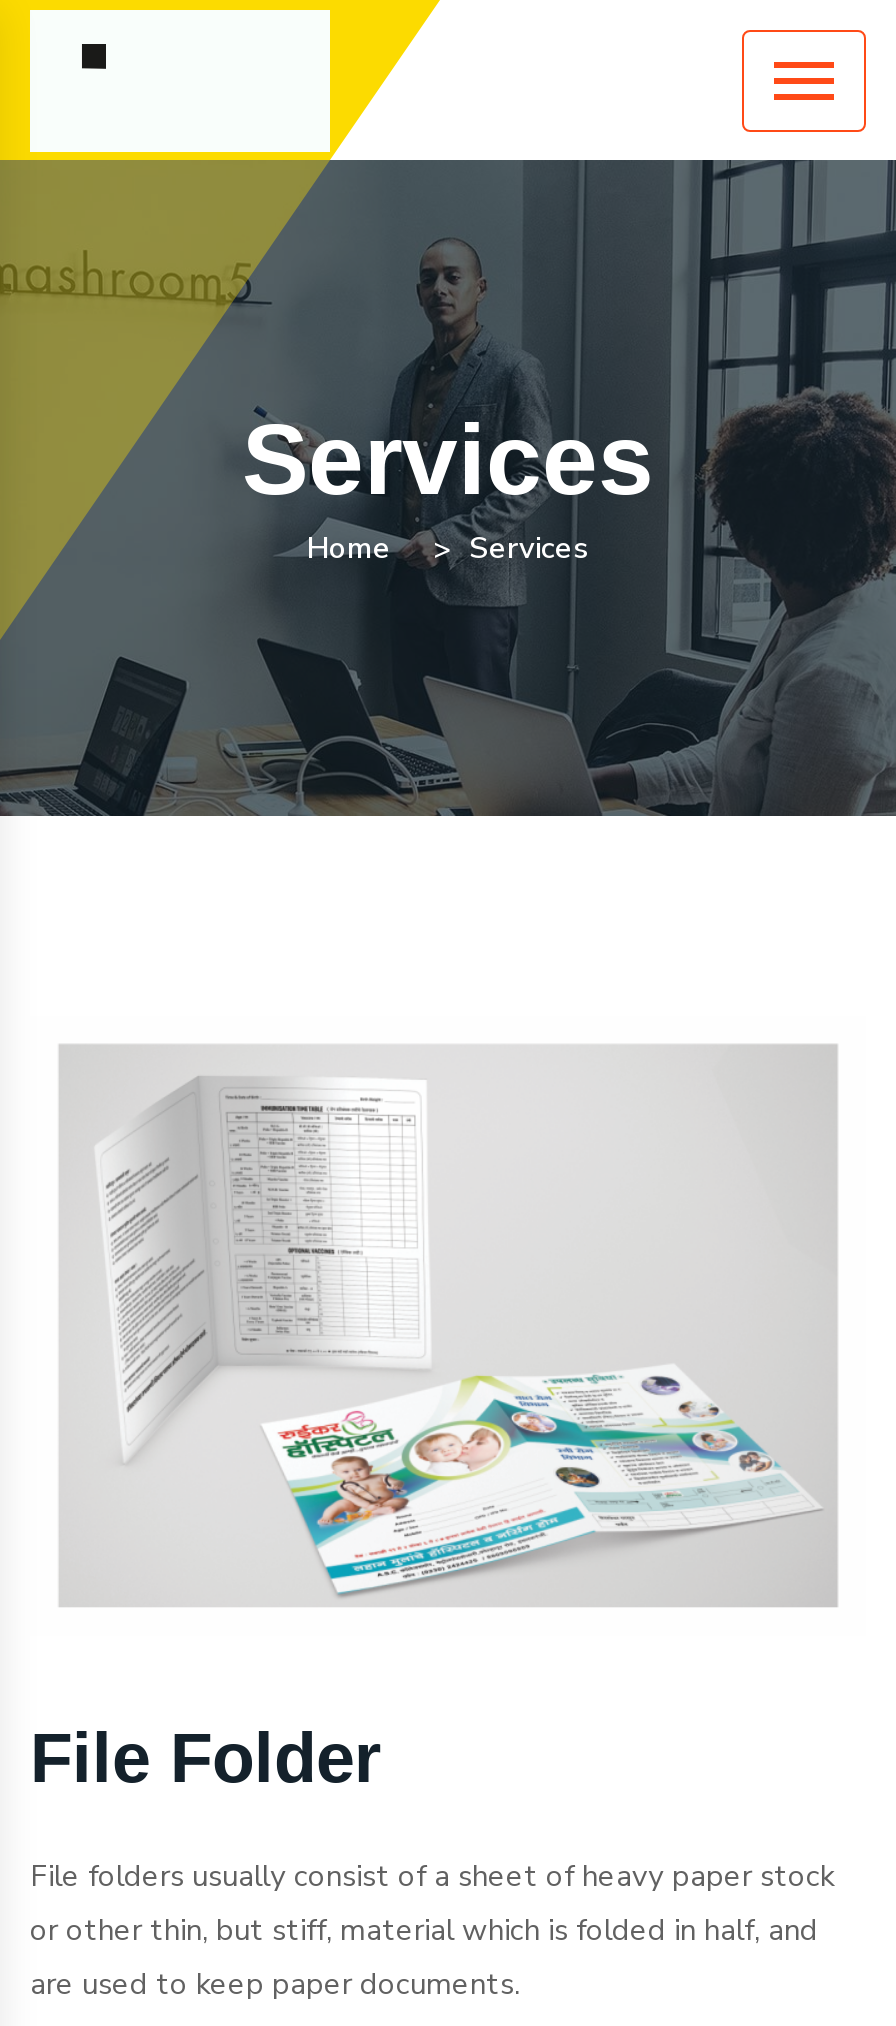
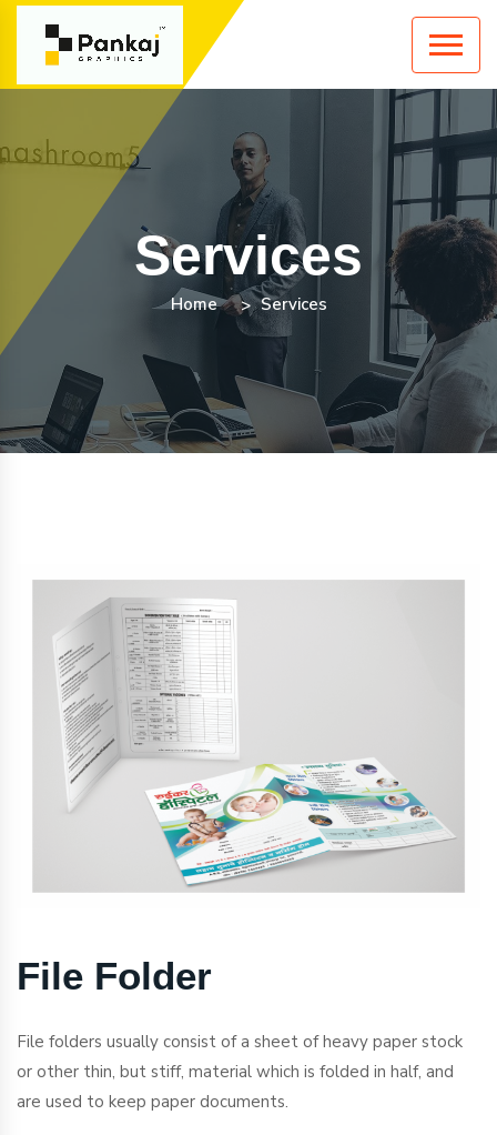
none -> [44,26,165,67] [image]

